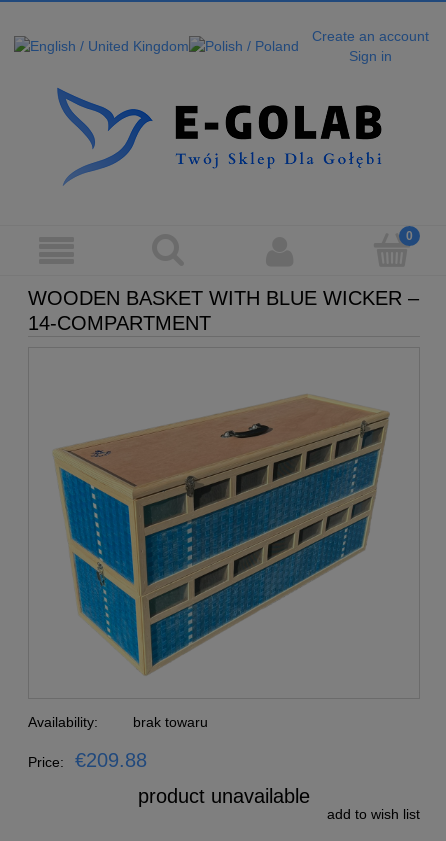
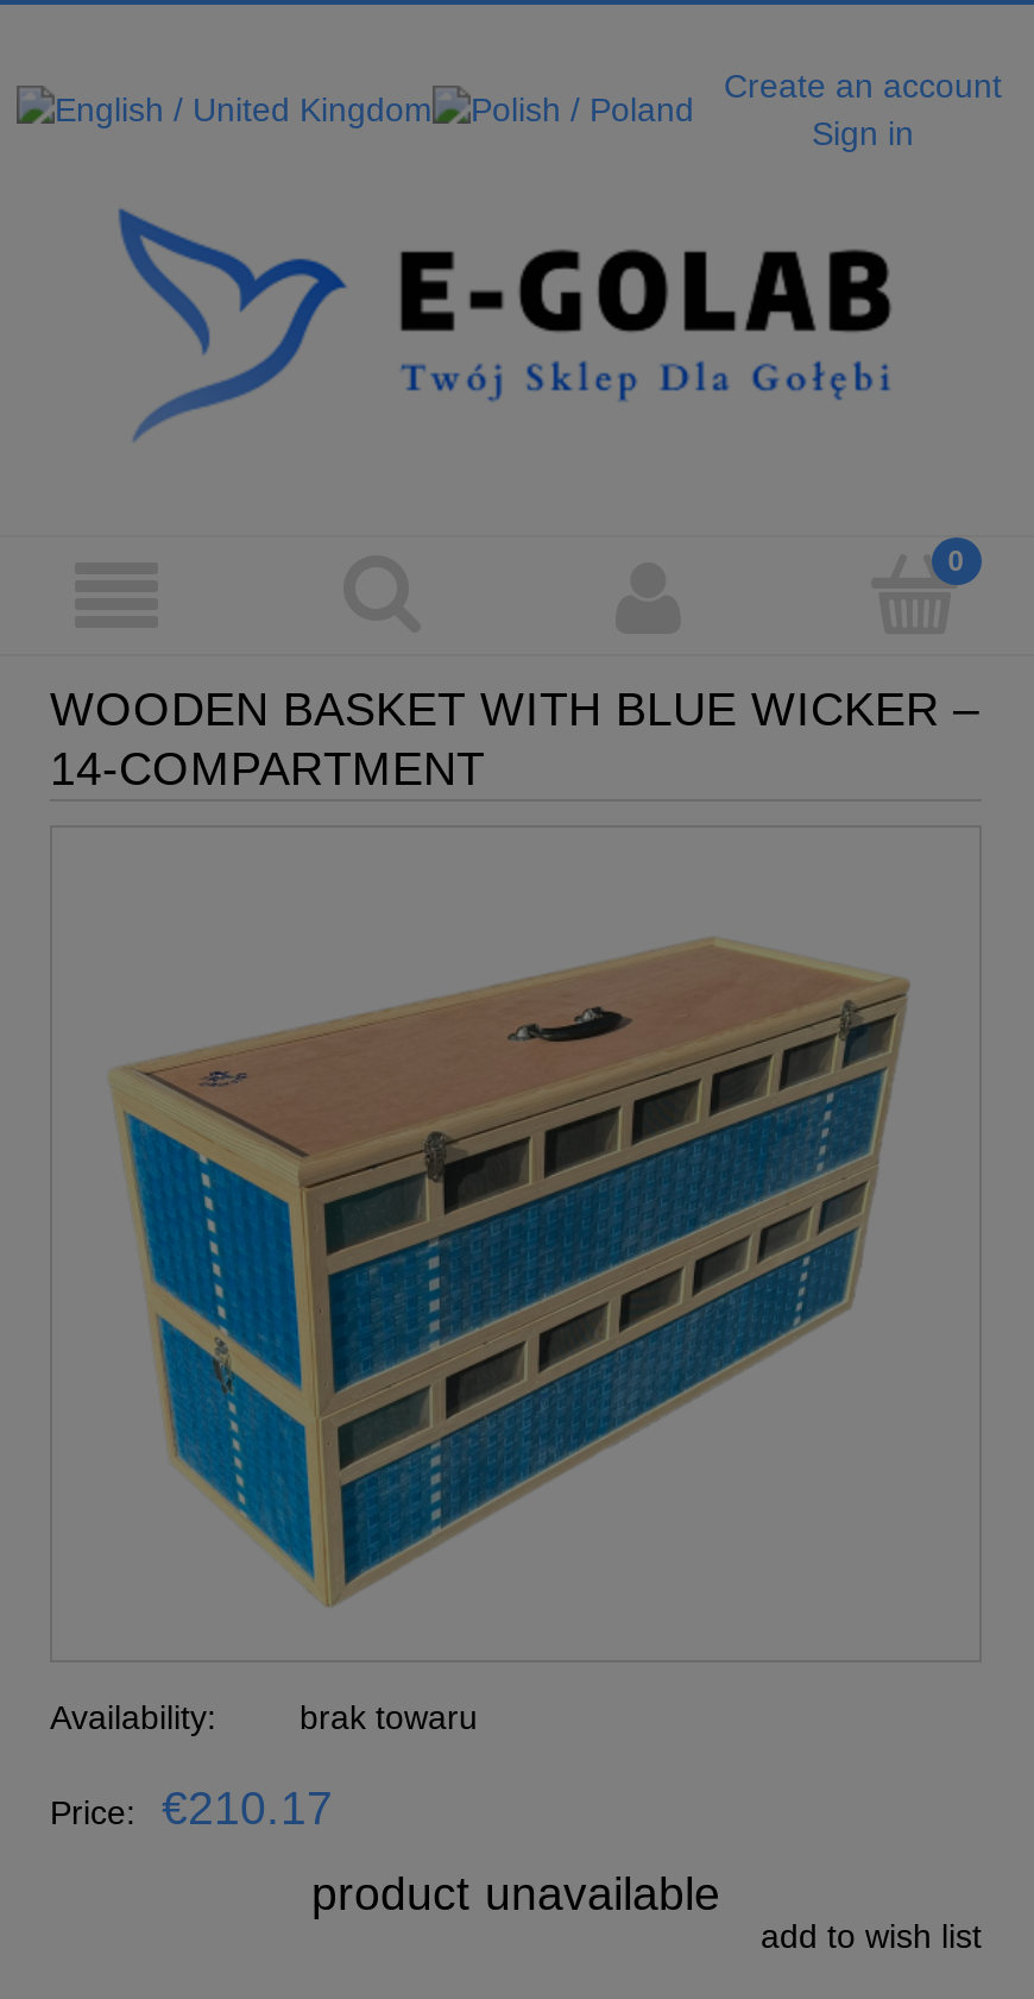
[28,749,147,771] Price: €209.88 -> [50,1782,333,1834] Price: €210.17

